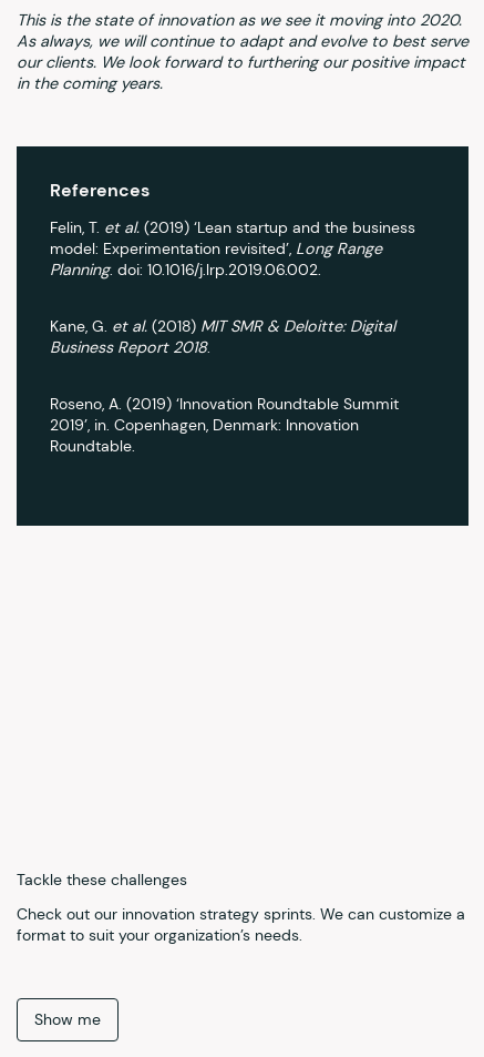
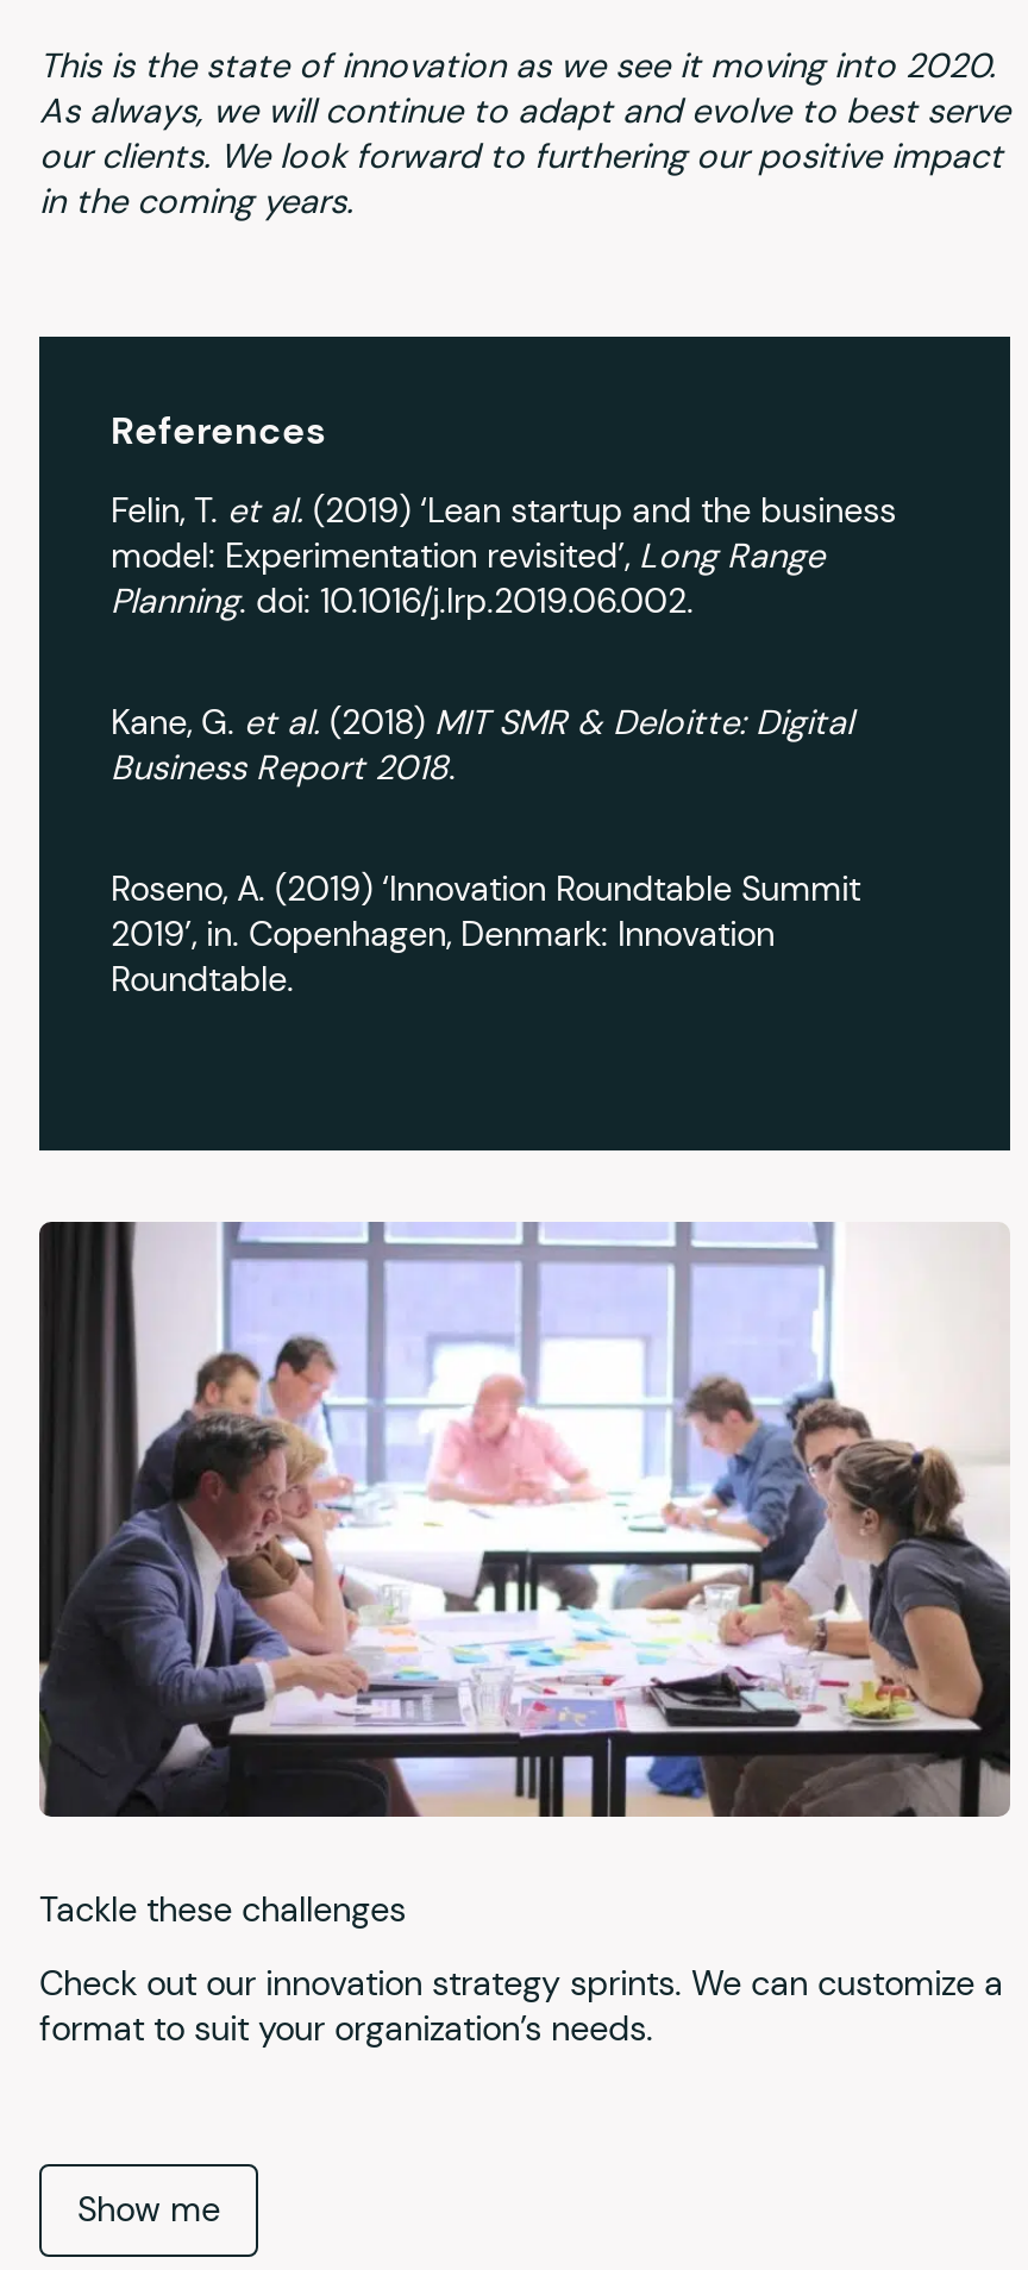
none -> [37,1219,1013,1819] [image]

